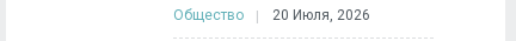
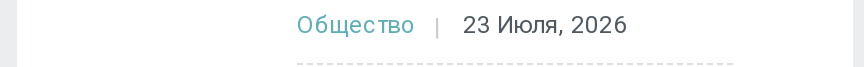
[173,7,370,24] Общество 20 Июля, 2026 -> [297,12,627,40] Общество 23 Июля, 2026

